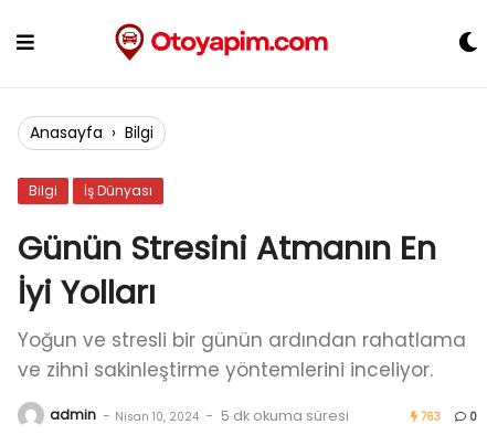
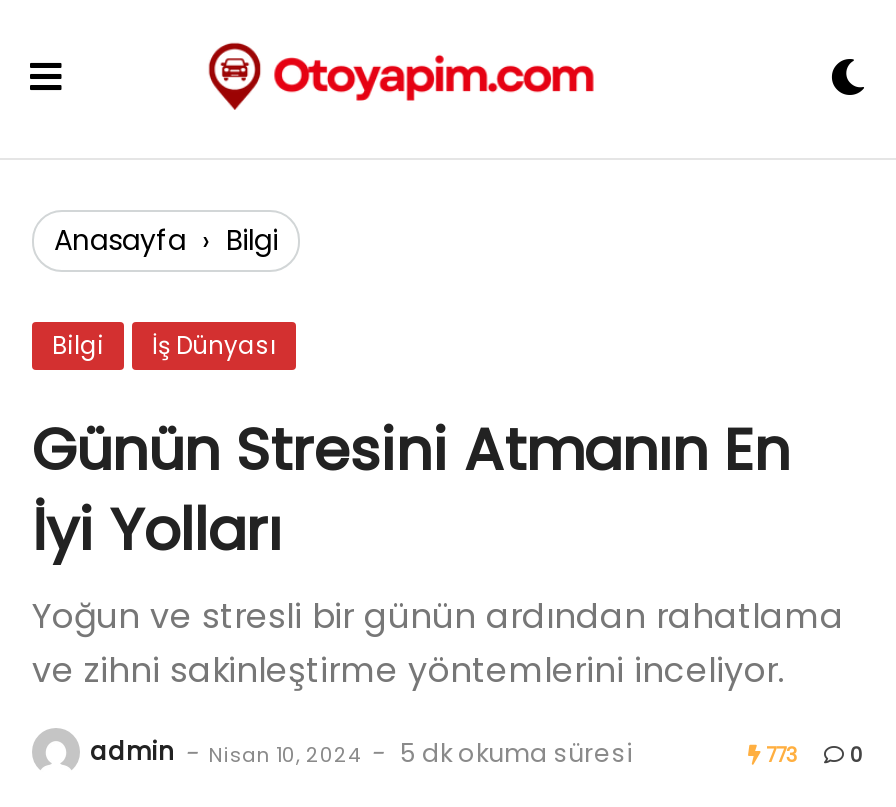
[417,408,477,425] 763 0 -> [760,739,864,769] 773 0

